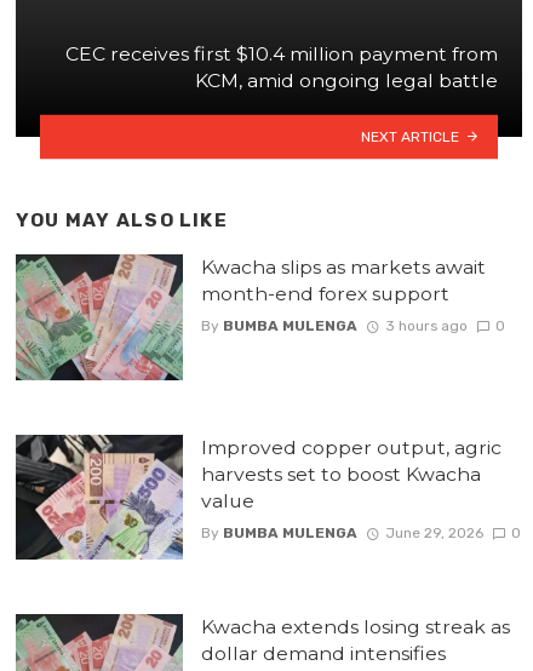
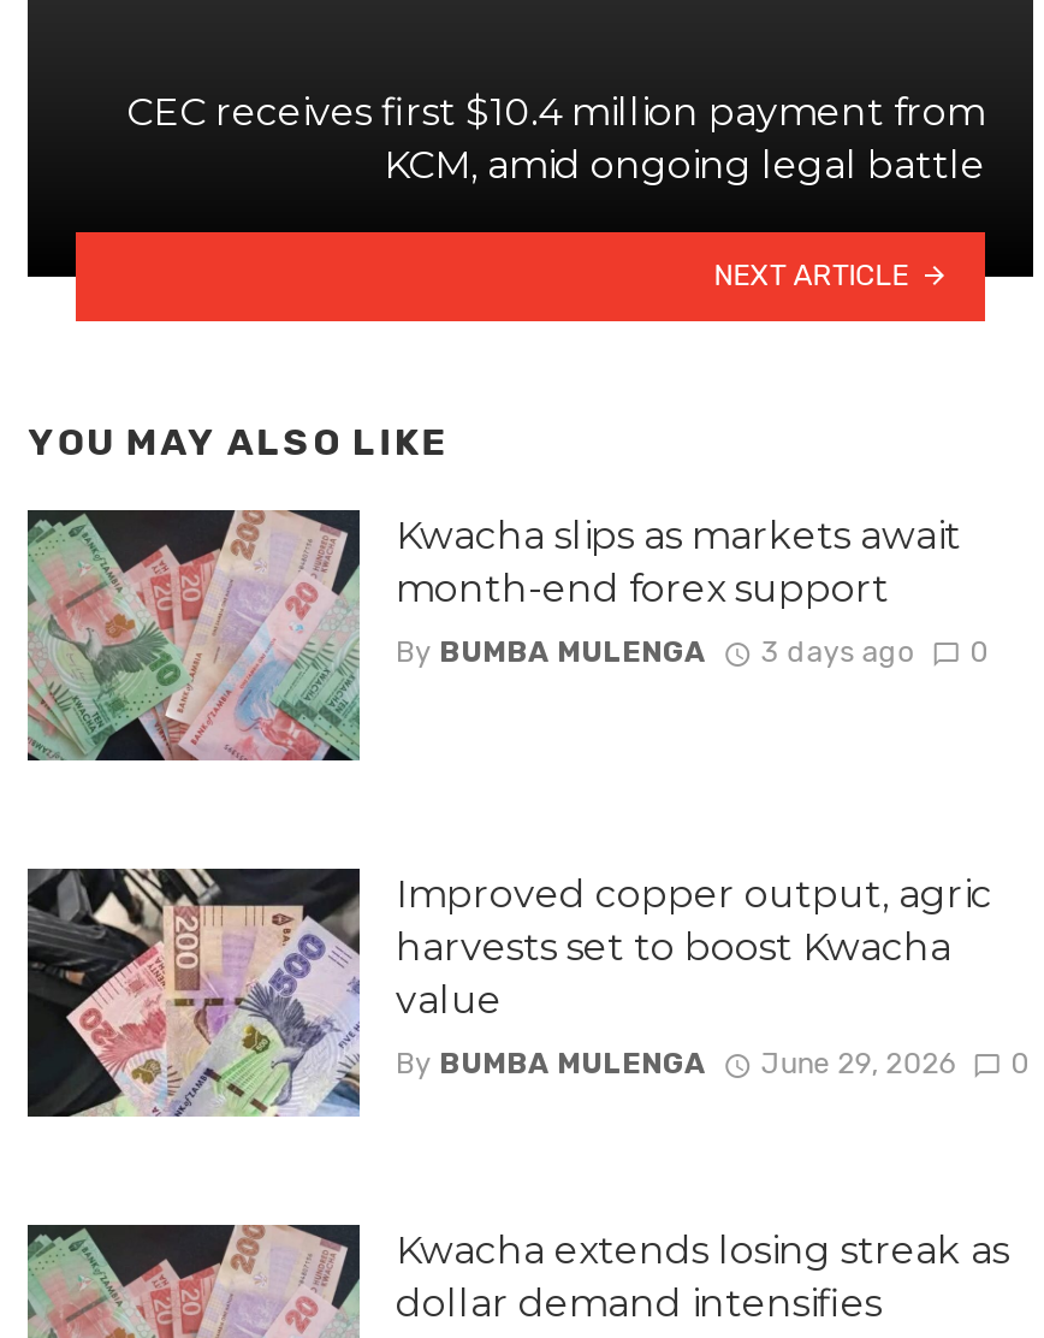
[201,318,505,335] By BUMBA MULENGA 3 hours ago 0 -> [395,636,989,670] By BUMBA MULENGA 3 days ago 0

